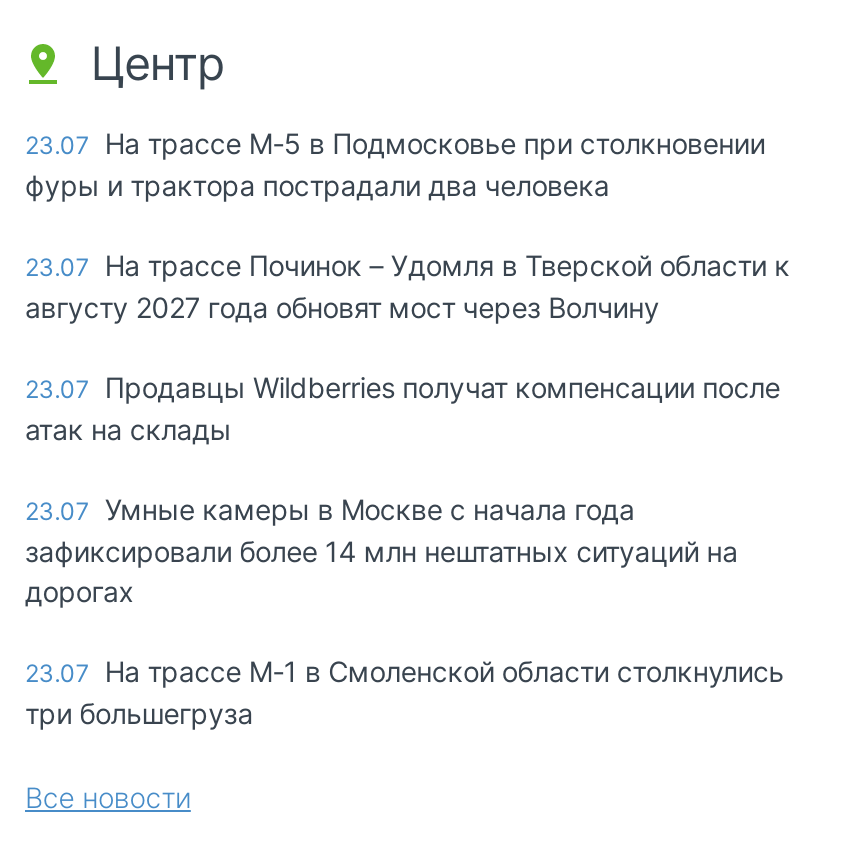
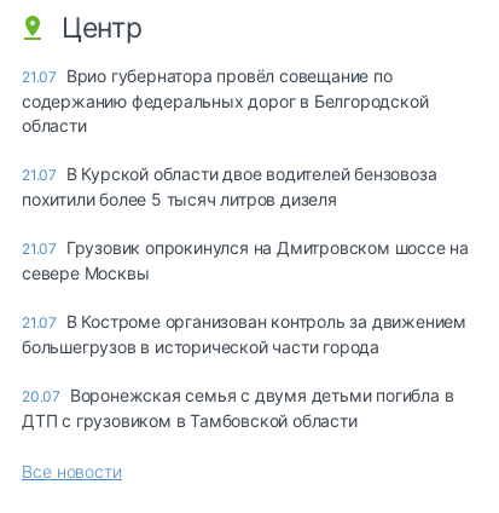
[25,126,765,202] 23.07 На трассе М-5 в Подмосковье при столкновении | фуры и трактора пострадали два человека -> [22,65,428,136] 21.07 Врио губернатора провёл совещание по | содержанию федеральных дорог в Белгородской | области
[25,248,790,324] 23.07 На трассе Починок – Удомля в Тверской области к | августу 2027 года обновят мост через Волчину -> [22,163,437,209] 21.07 В Курской области двое водителей бензовоза | похитили более 5 тысяч литров дизеля
[25,370,780,446] 23.07 Продавцы Wildberries получат компенсации после | атак на склады -> [22,237,469,283] 21.07 Грузовик опрокинулся на Дмитровском шоссе на | севере Москвы
[25,492,738,608] 23.07 Умные камеры в Москве с начала года | зафиксировали более 14 млн нештатных ситуаций на | дорогах -> [22,311,466,357] 21.07 В Костроме организован контроль за движением | большегрузов в исторической части города
[25,654,784,730] 23.07 На трассе М-1 в Смоленской области столкнулись | три большегруза -> [22,385,454,431] 20.07 Воронежская семья с двумя детьми погибла в | ДТП с грузовиком в Тамбовской области

